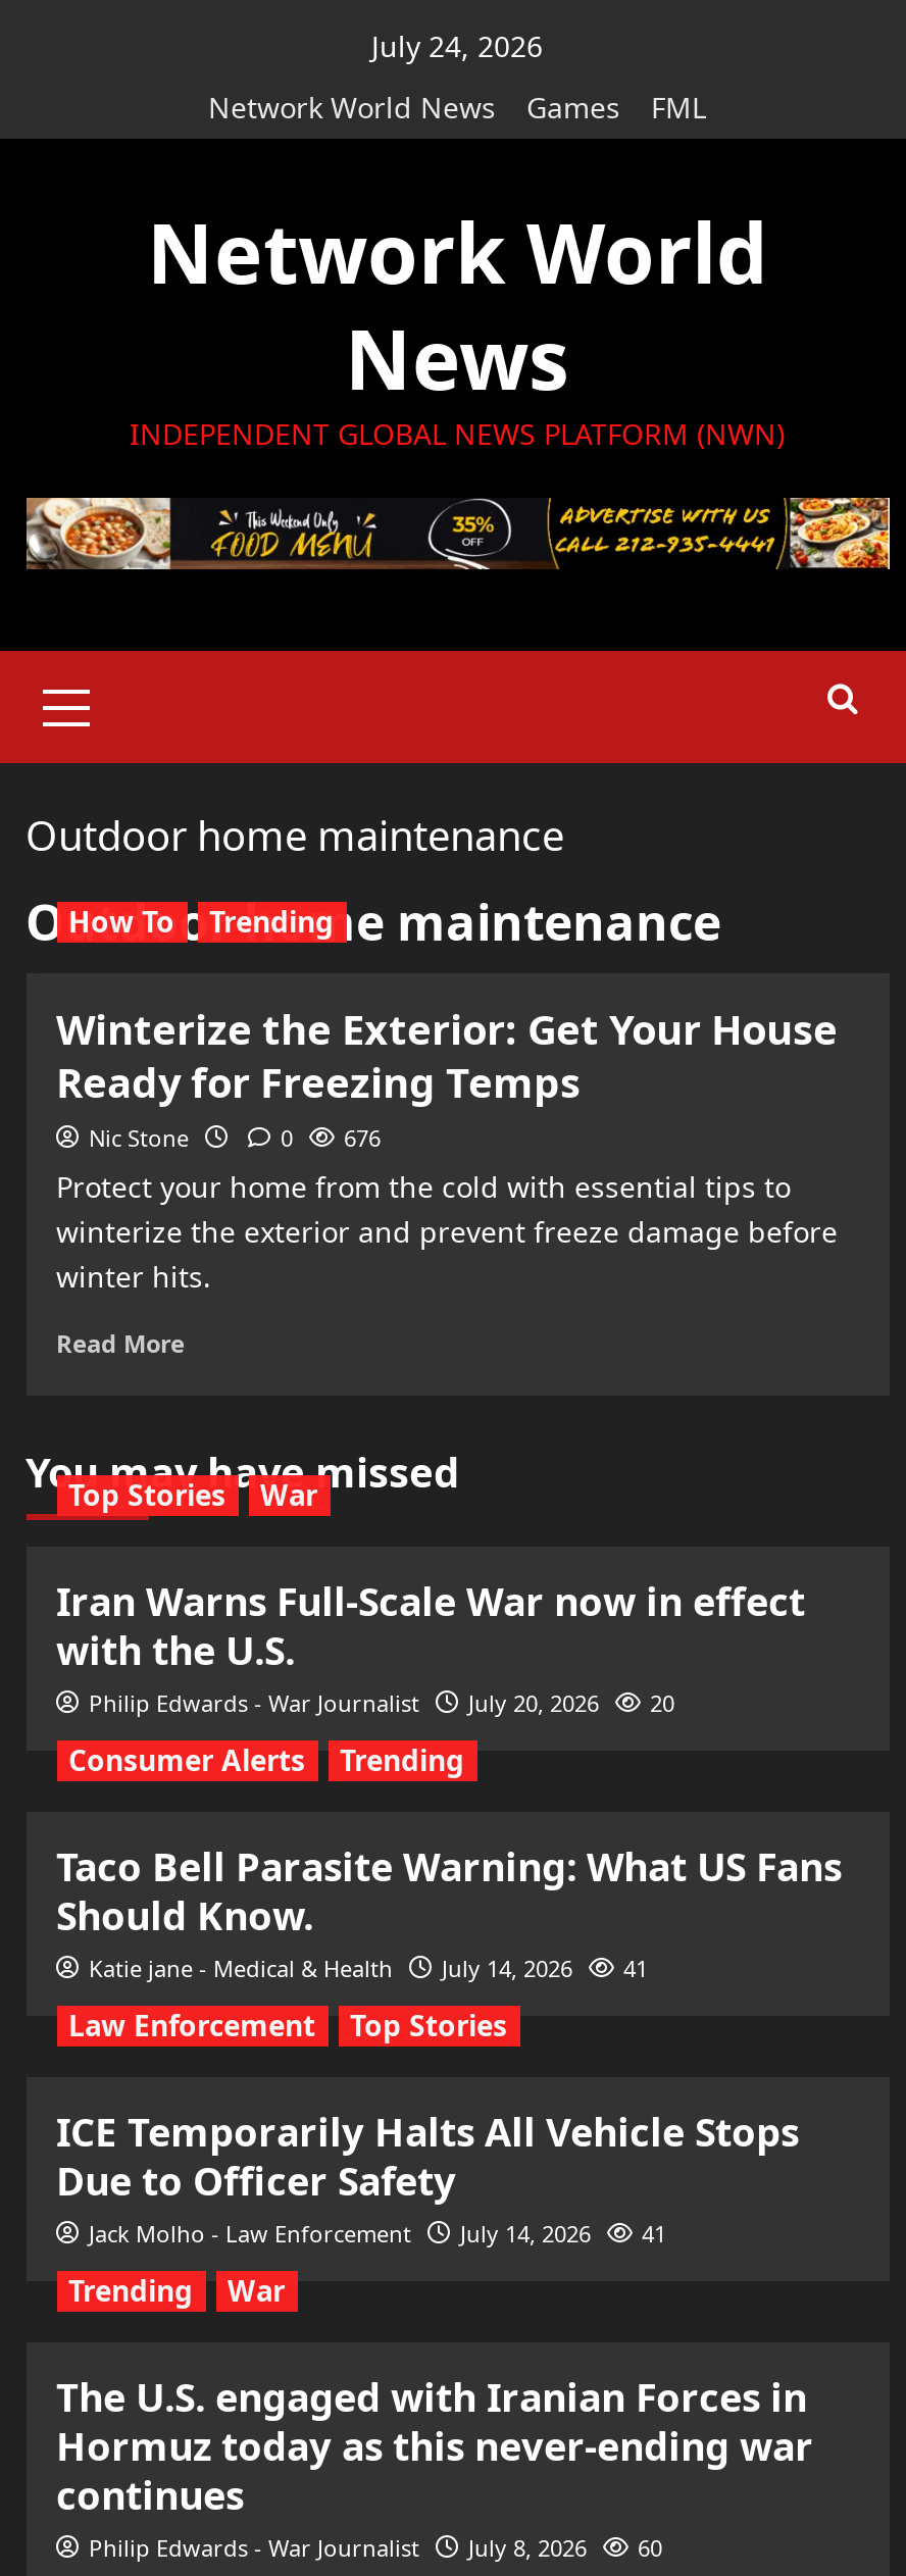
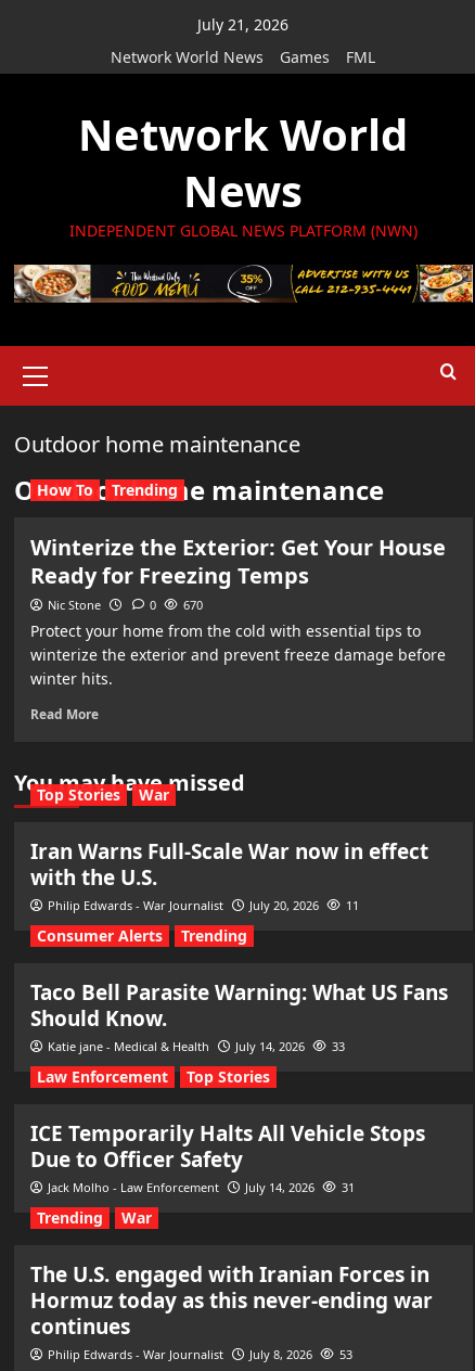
[371,27,543,65] July 24, 2026 -> [197,14,288,35] July 21, 2026
[281,1122,381,1153] 0 676 -> [149,597,202,613] 0 670
[89,1687,674,1718] Philip Edwards - War Journalist July 20, 2026 20 -> [47,897,358,913] Philip Edwards - War Journalist July 20, 2026 11
[89,1953,648,1983] Katie jane - Medical & Health July 14, 2026 41 -> [47,1038,344,1054] Katie jane - Medical & Health July 14, 2026 33
[89,2218,666,2249] Jack Molho - Law Enforcement July 14, 2026 41 -> [47,1179,354,1195] Jack Molho - Law Enforcement July 14, 2026 31
[89,2532,662,2563] Philip Edwards - War Journalist July 8, 2026 60 -> [47,1346,352,1362] Philip Edwards - War Journalist July 8, 2026 53

